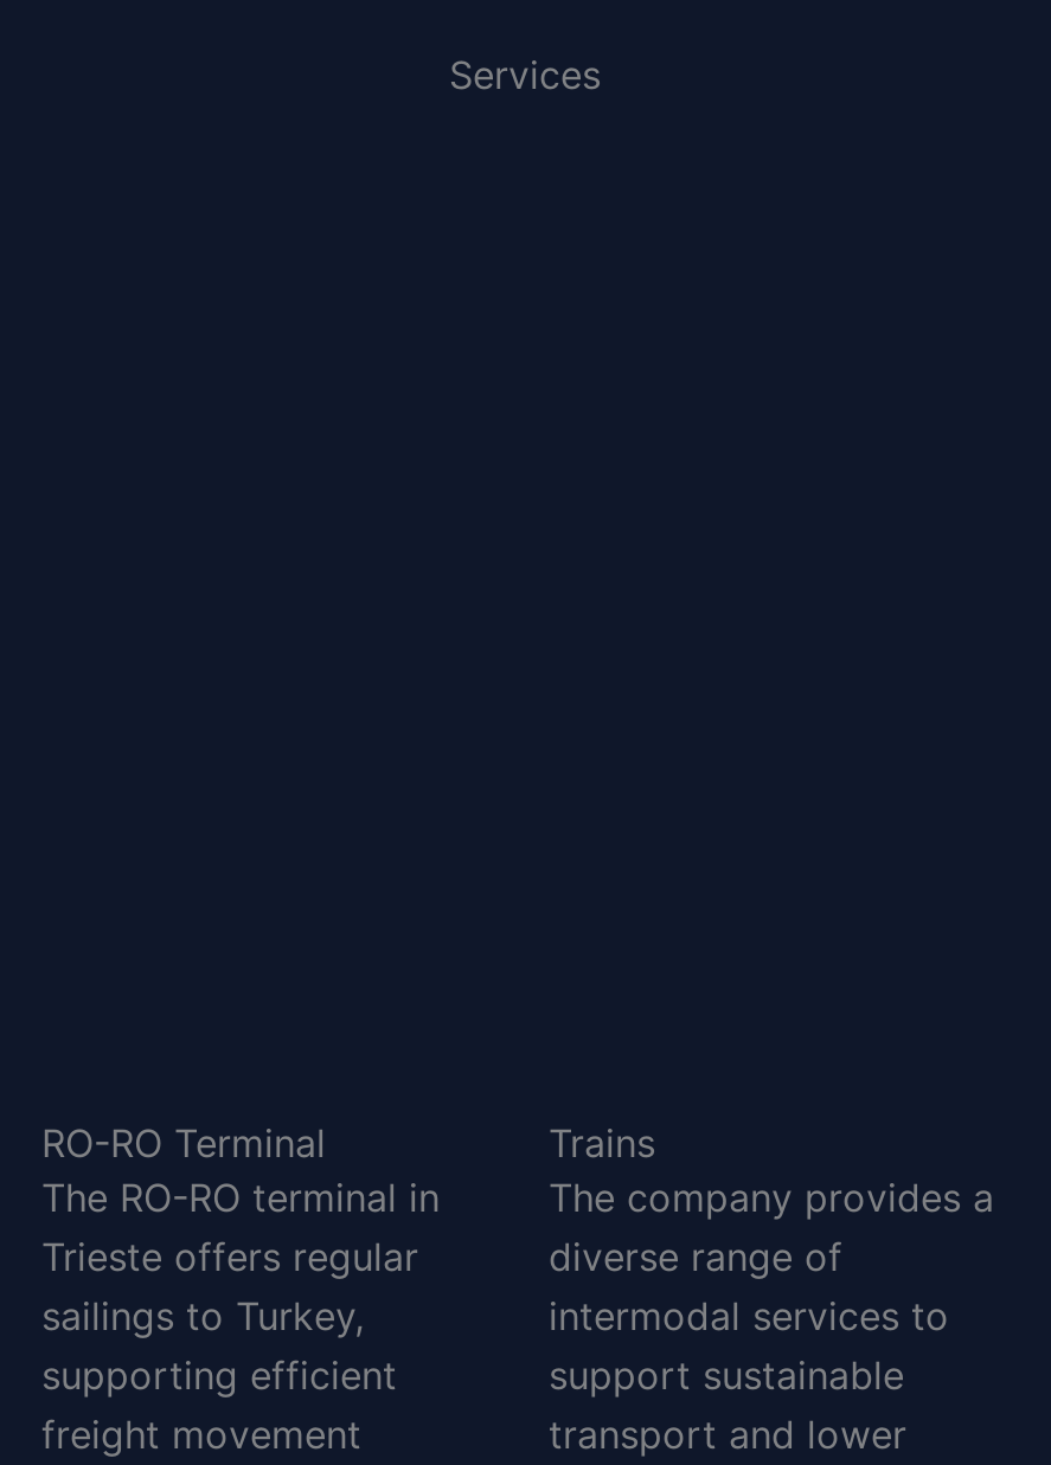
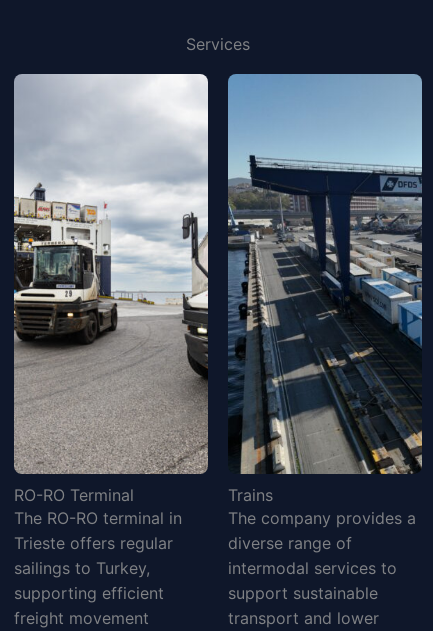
none -> [13,73,209,475] [image]
none -> [227,73,423,475] [image]

